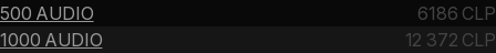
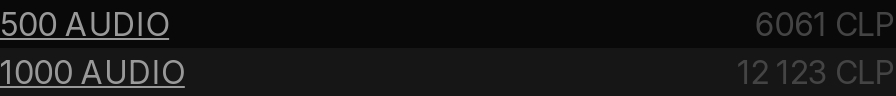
[418,2,496,24] 6186 CLP -> [755,4,896,44] 6061 CLP
[405,29,496,51] 12 372 CLP -> [737,52,896,92] 12 123 CLP

